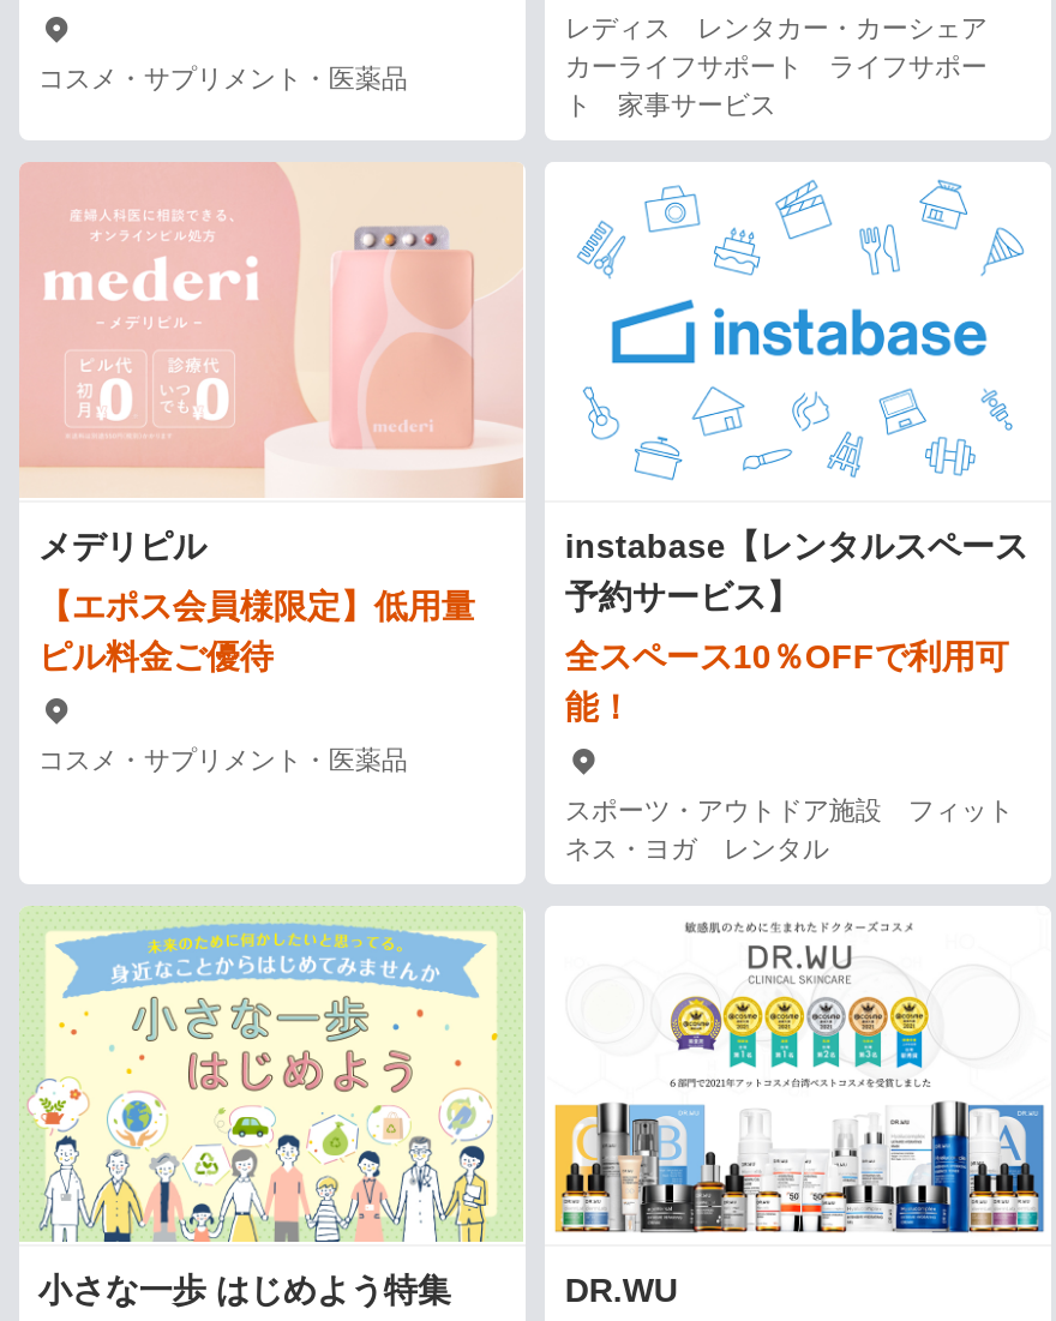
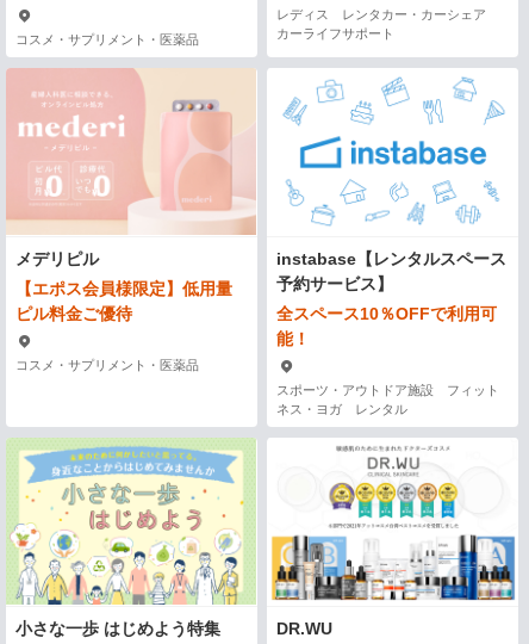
[565,52,987,119] カーライフサポート ライフサポー | ト 家事サービス -> [277,26,395,41] カーライフサポート

